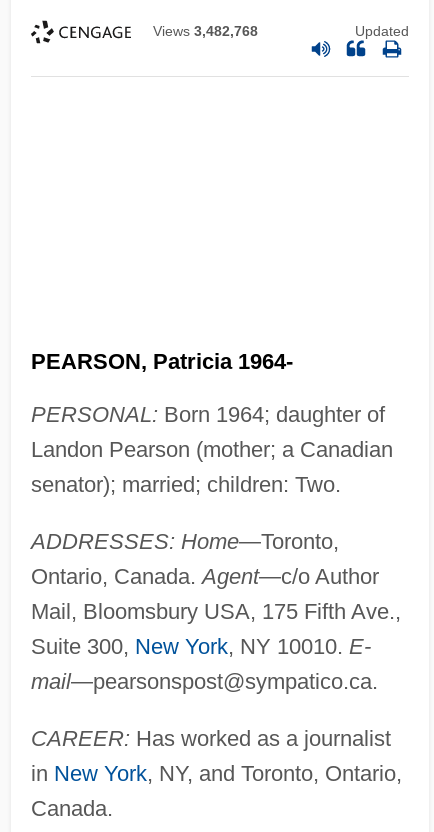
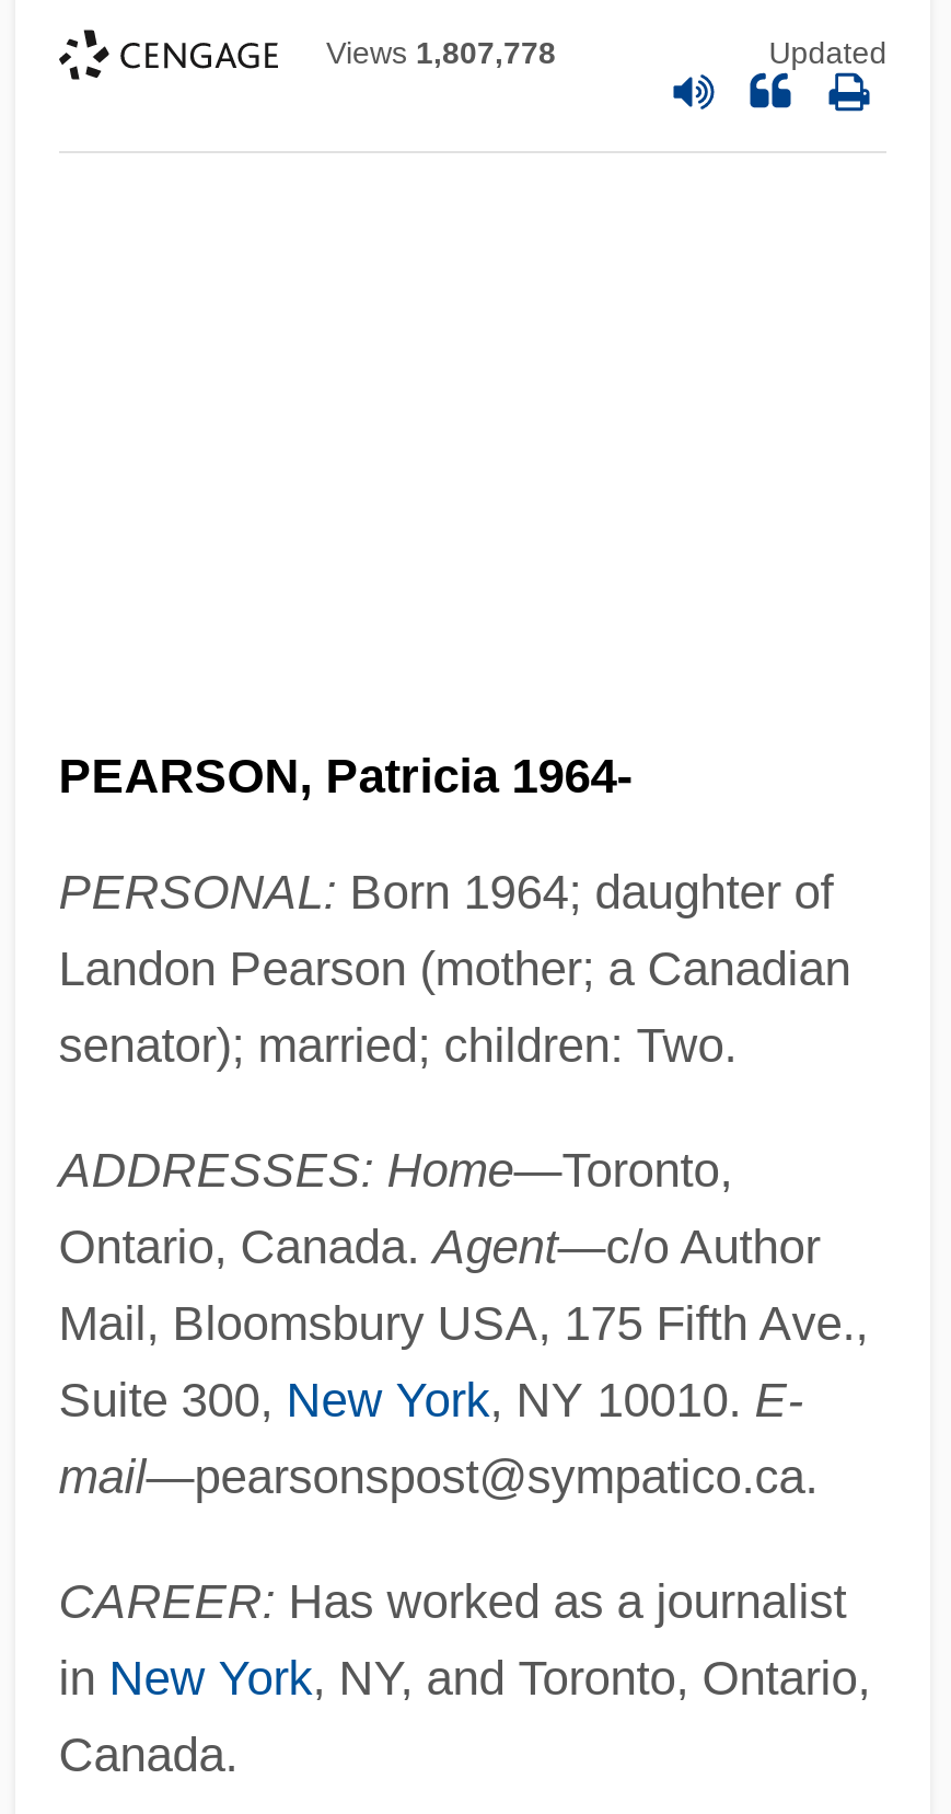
[153,23,258,39] Views 3,482,768 -> [326,36,556,71] Views 1,807,778

